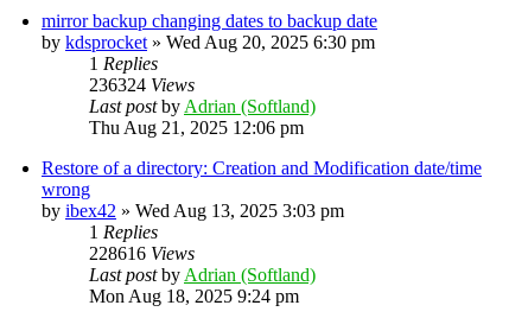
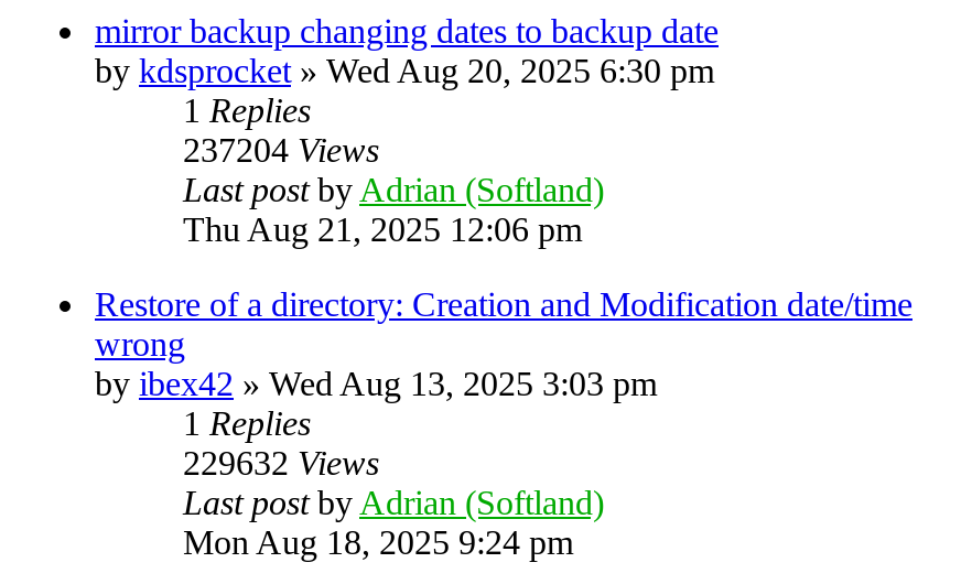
[89,75,195,95] 236324 Views -> [183,132,379,169] 237204 Views
[89,244,195,264] 228616 Views -> [183,445,379,482] 229632 Views

